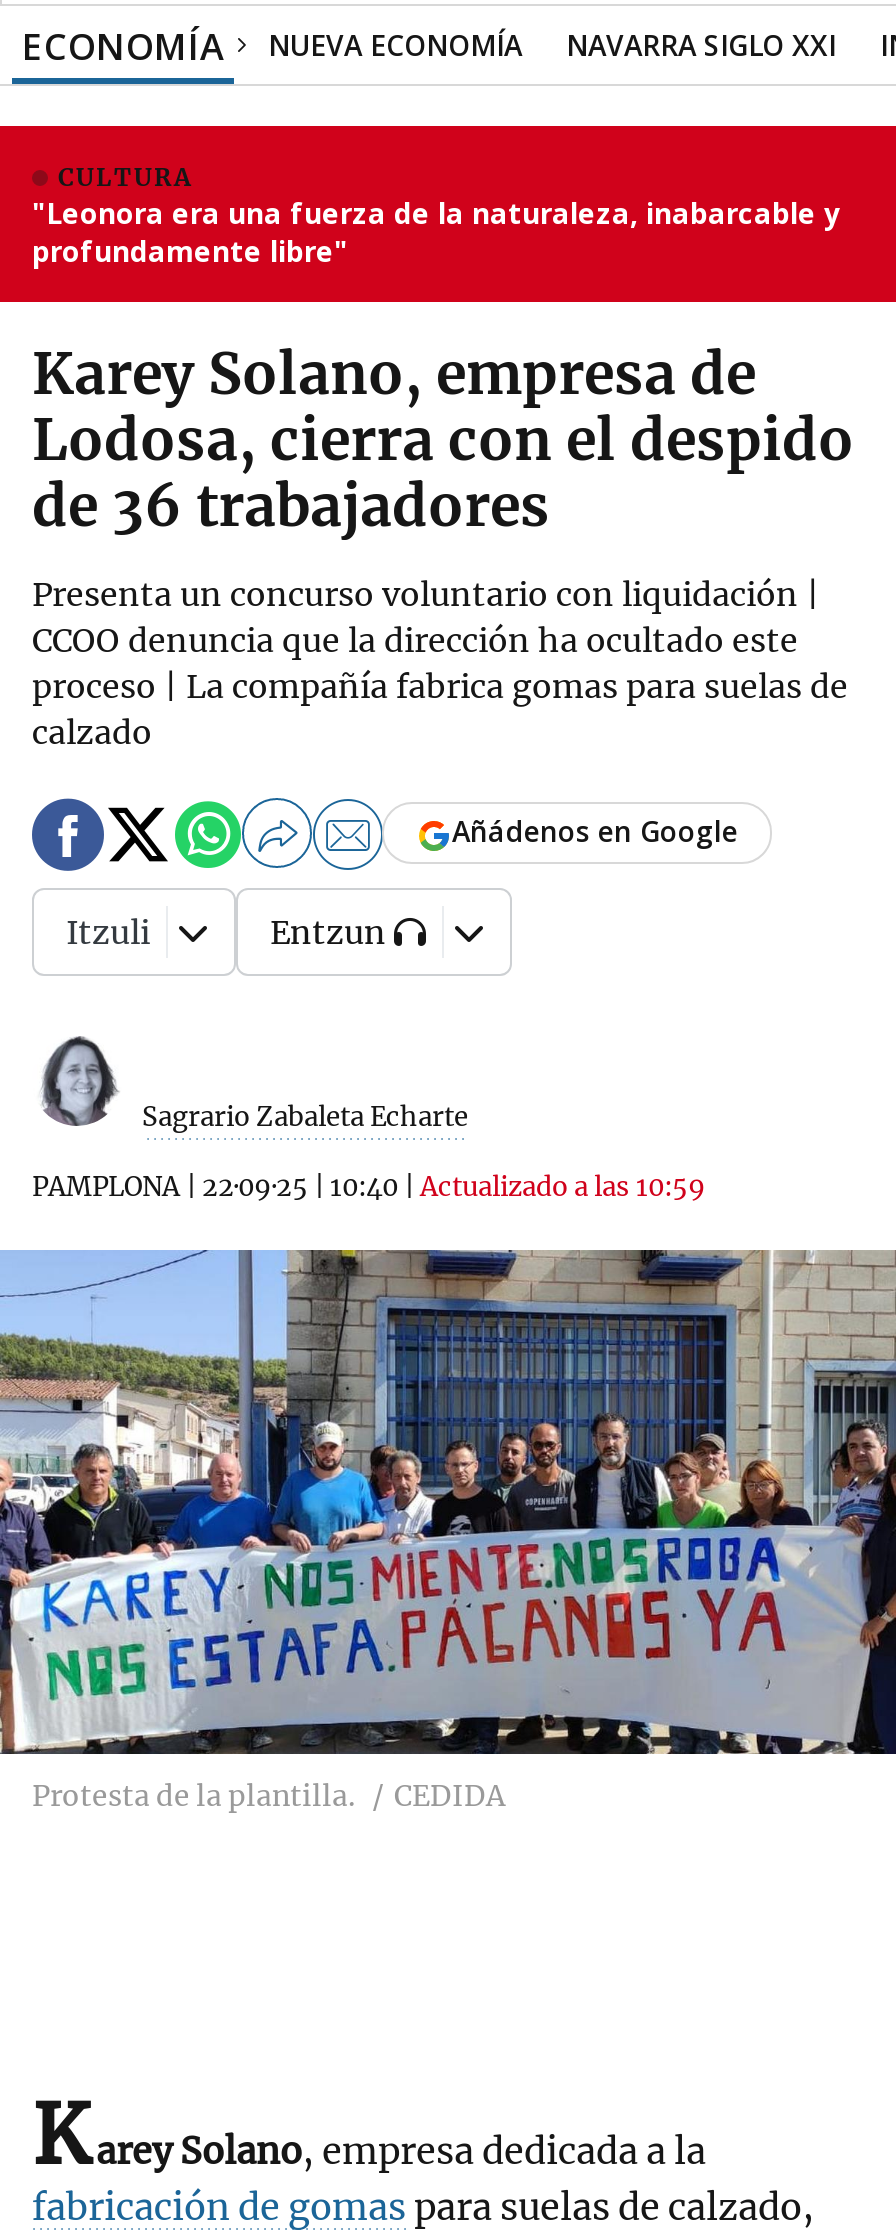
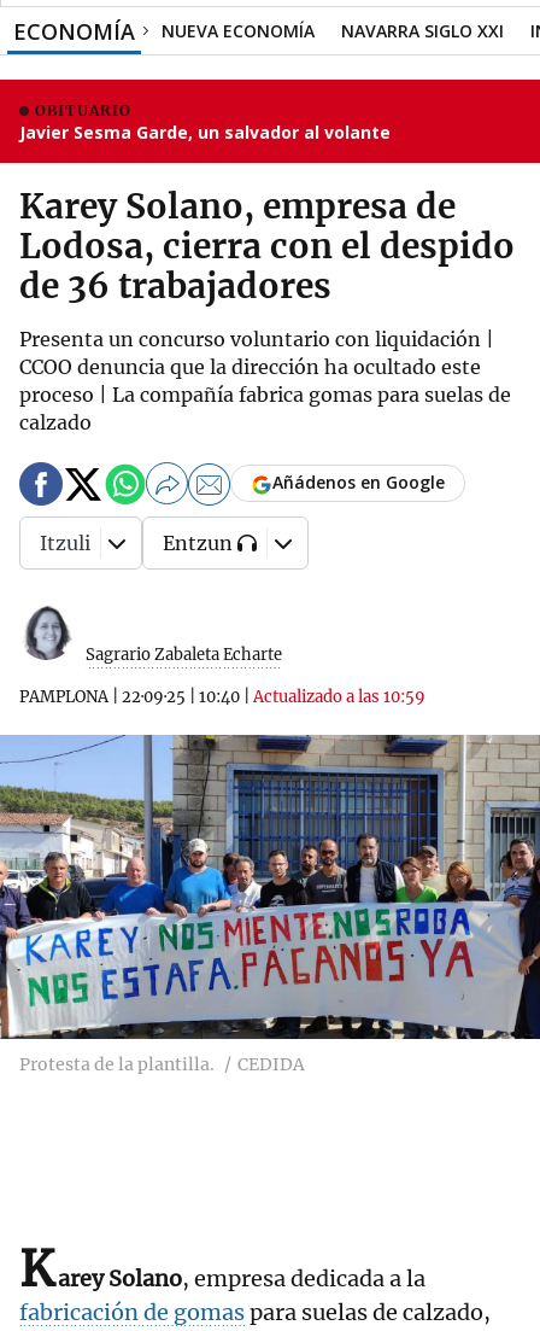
[32,162,840,270] CULTURA | "Leonora era una fuerza de la naturaleza, inabarcable y | profundamente libre" -> [19,101,391,144] OBITUARIO | Javier Sesma Garde, un salvador al volante

